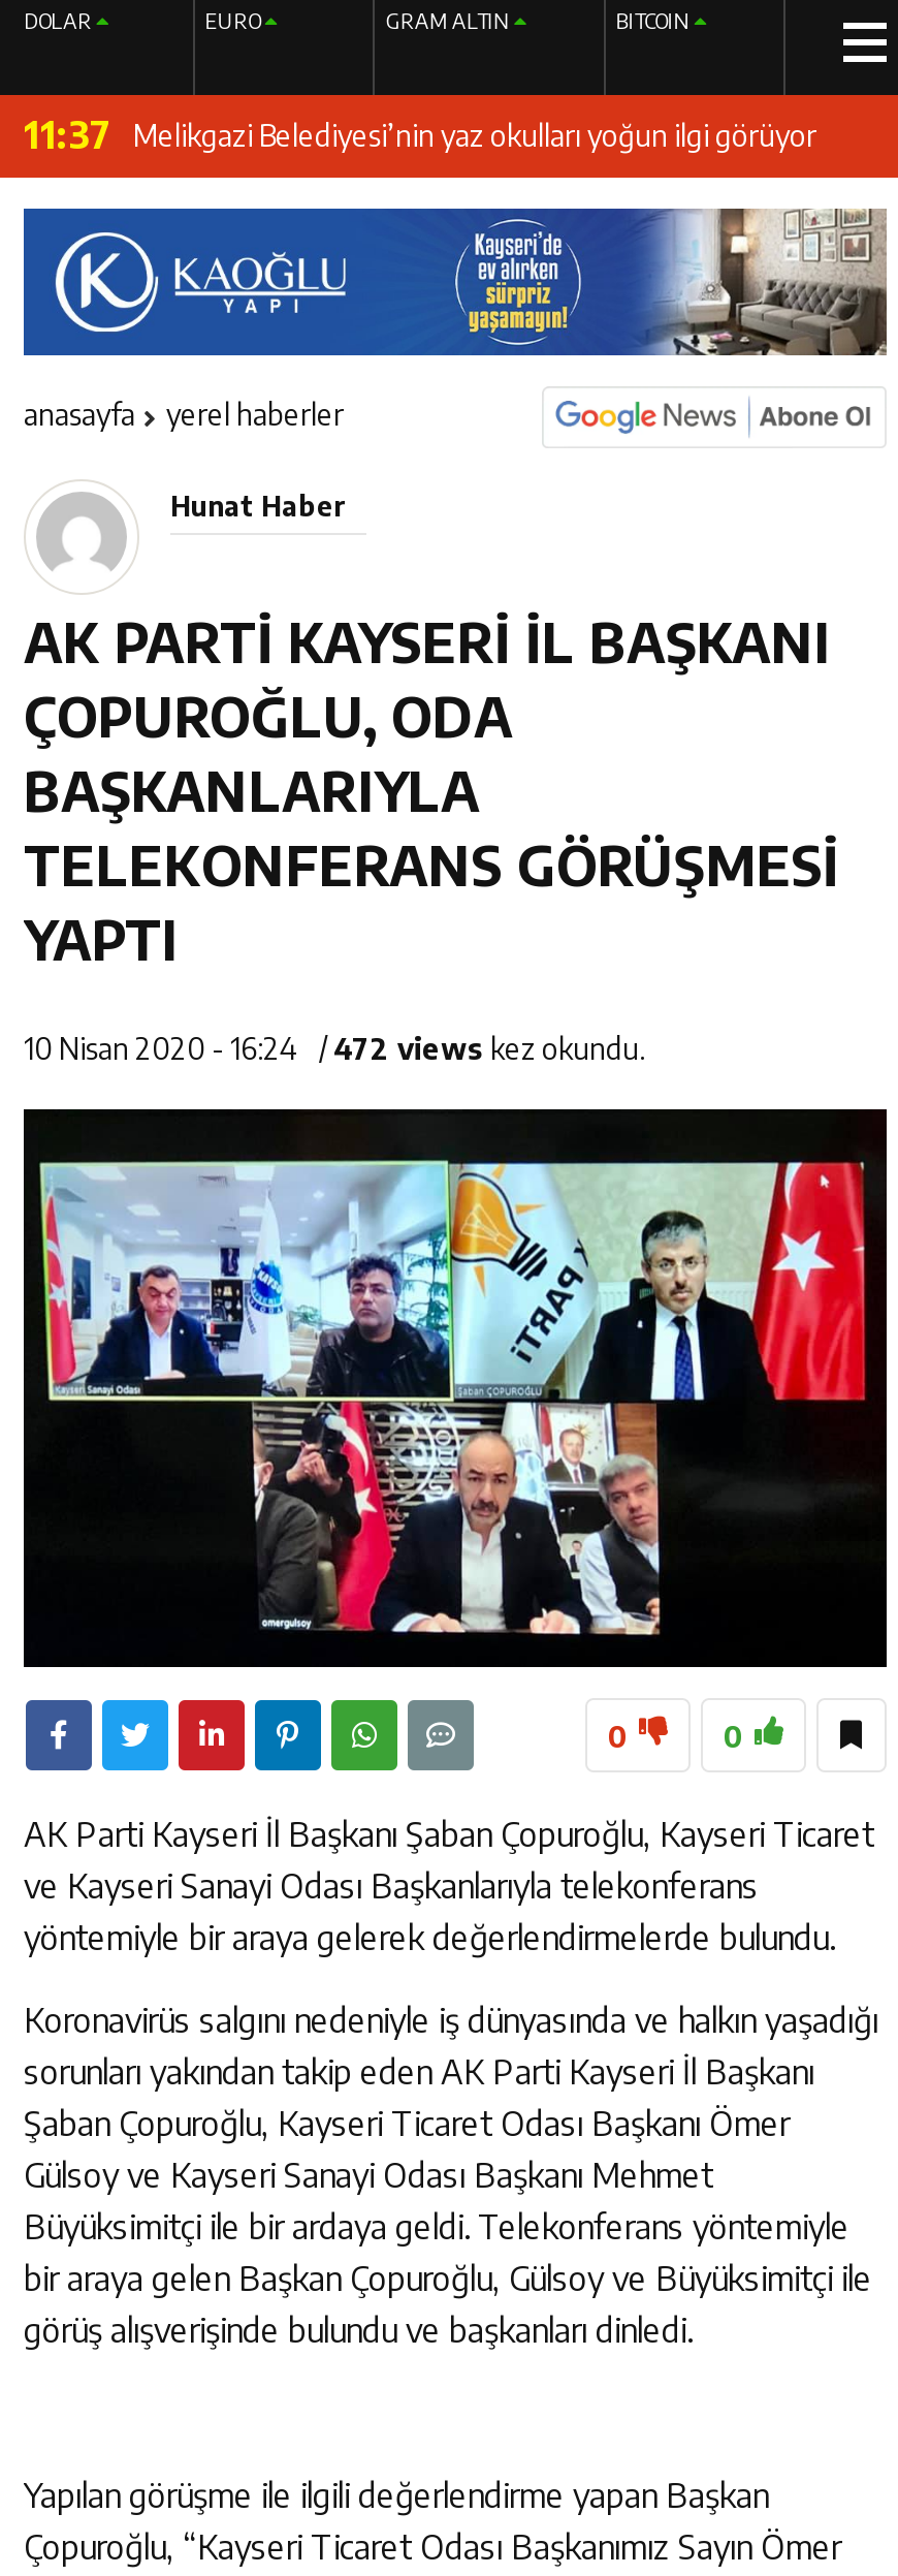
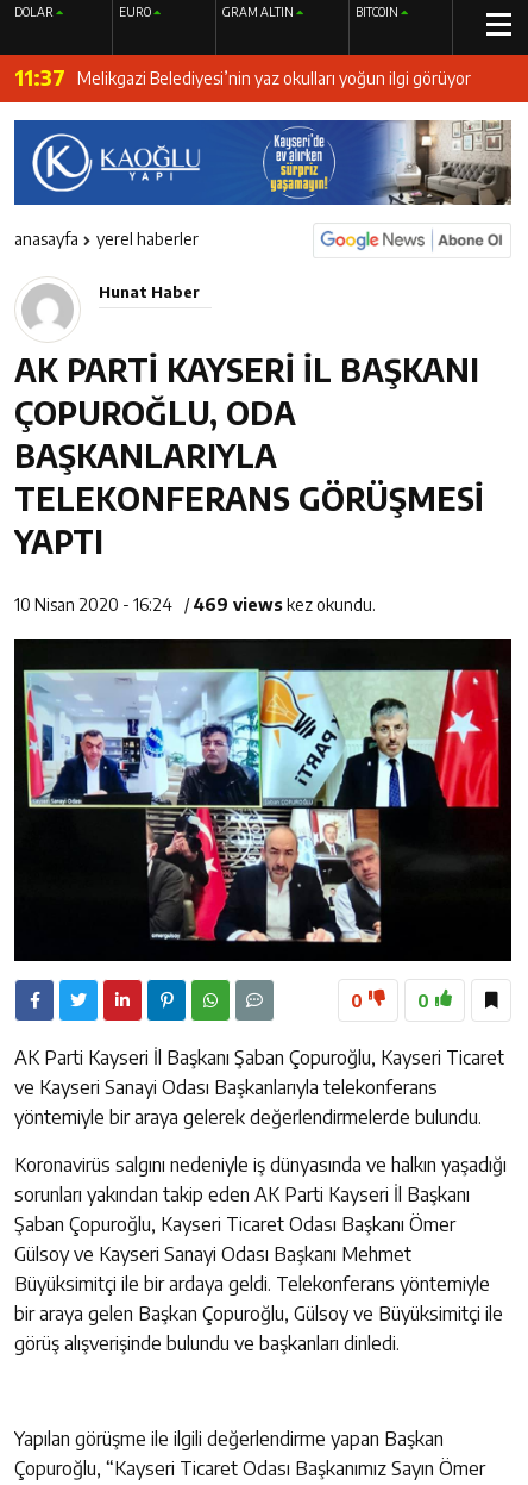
[24,1031,645,1066] 10 Nisan 2020 - 16:24 / 472 views kez okundu. -> [14,594,376,614] 10 Nisan 2020 - 16:24 / 469 views kez okundu.

